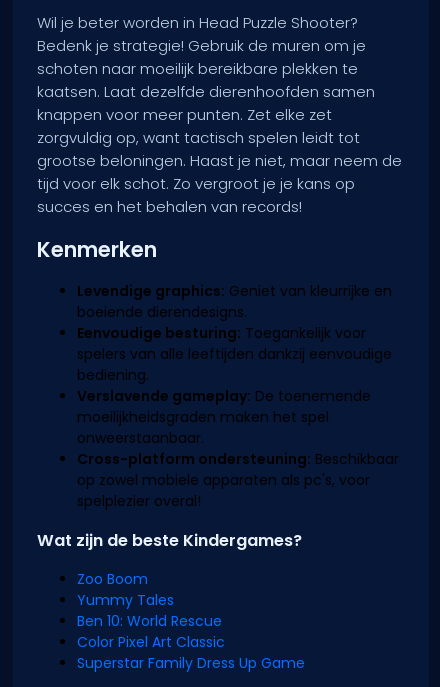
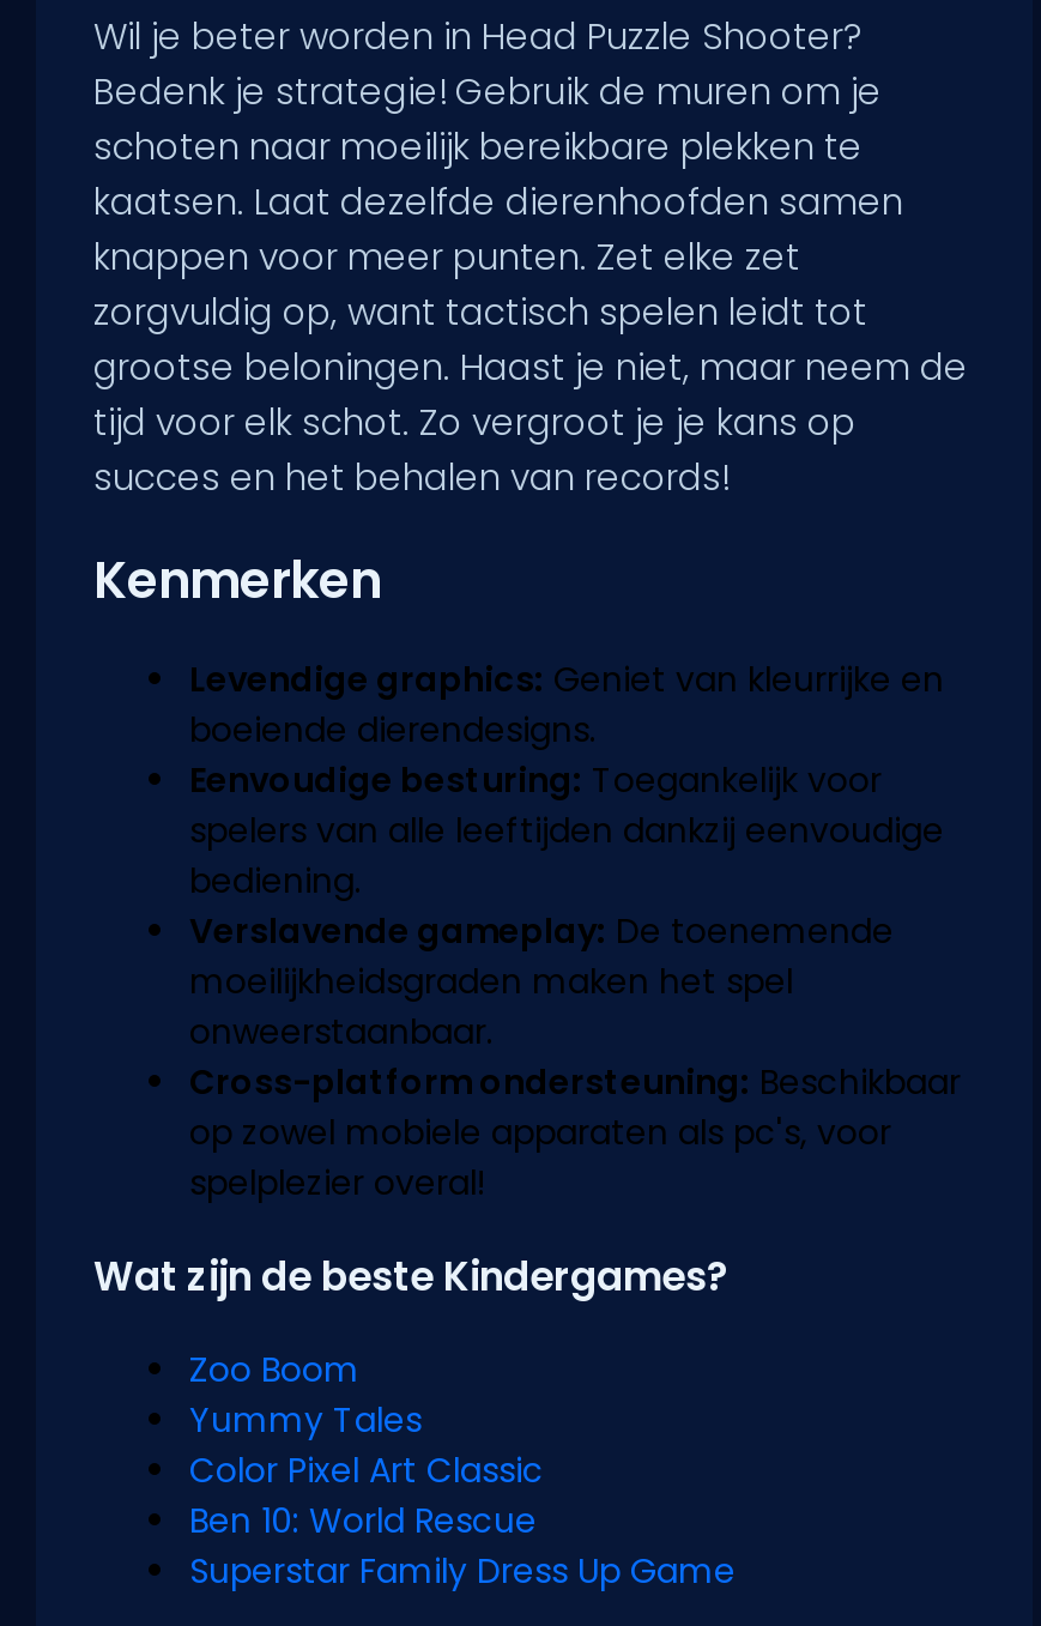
moved [77,611,222,631] -> [189,1497,537,1545]: Ben 10: World Rescue
moved [77,632,225,652] -> [189,1446,544,1494]: Color Pixel Art Classic

